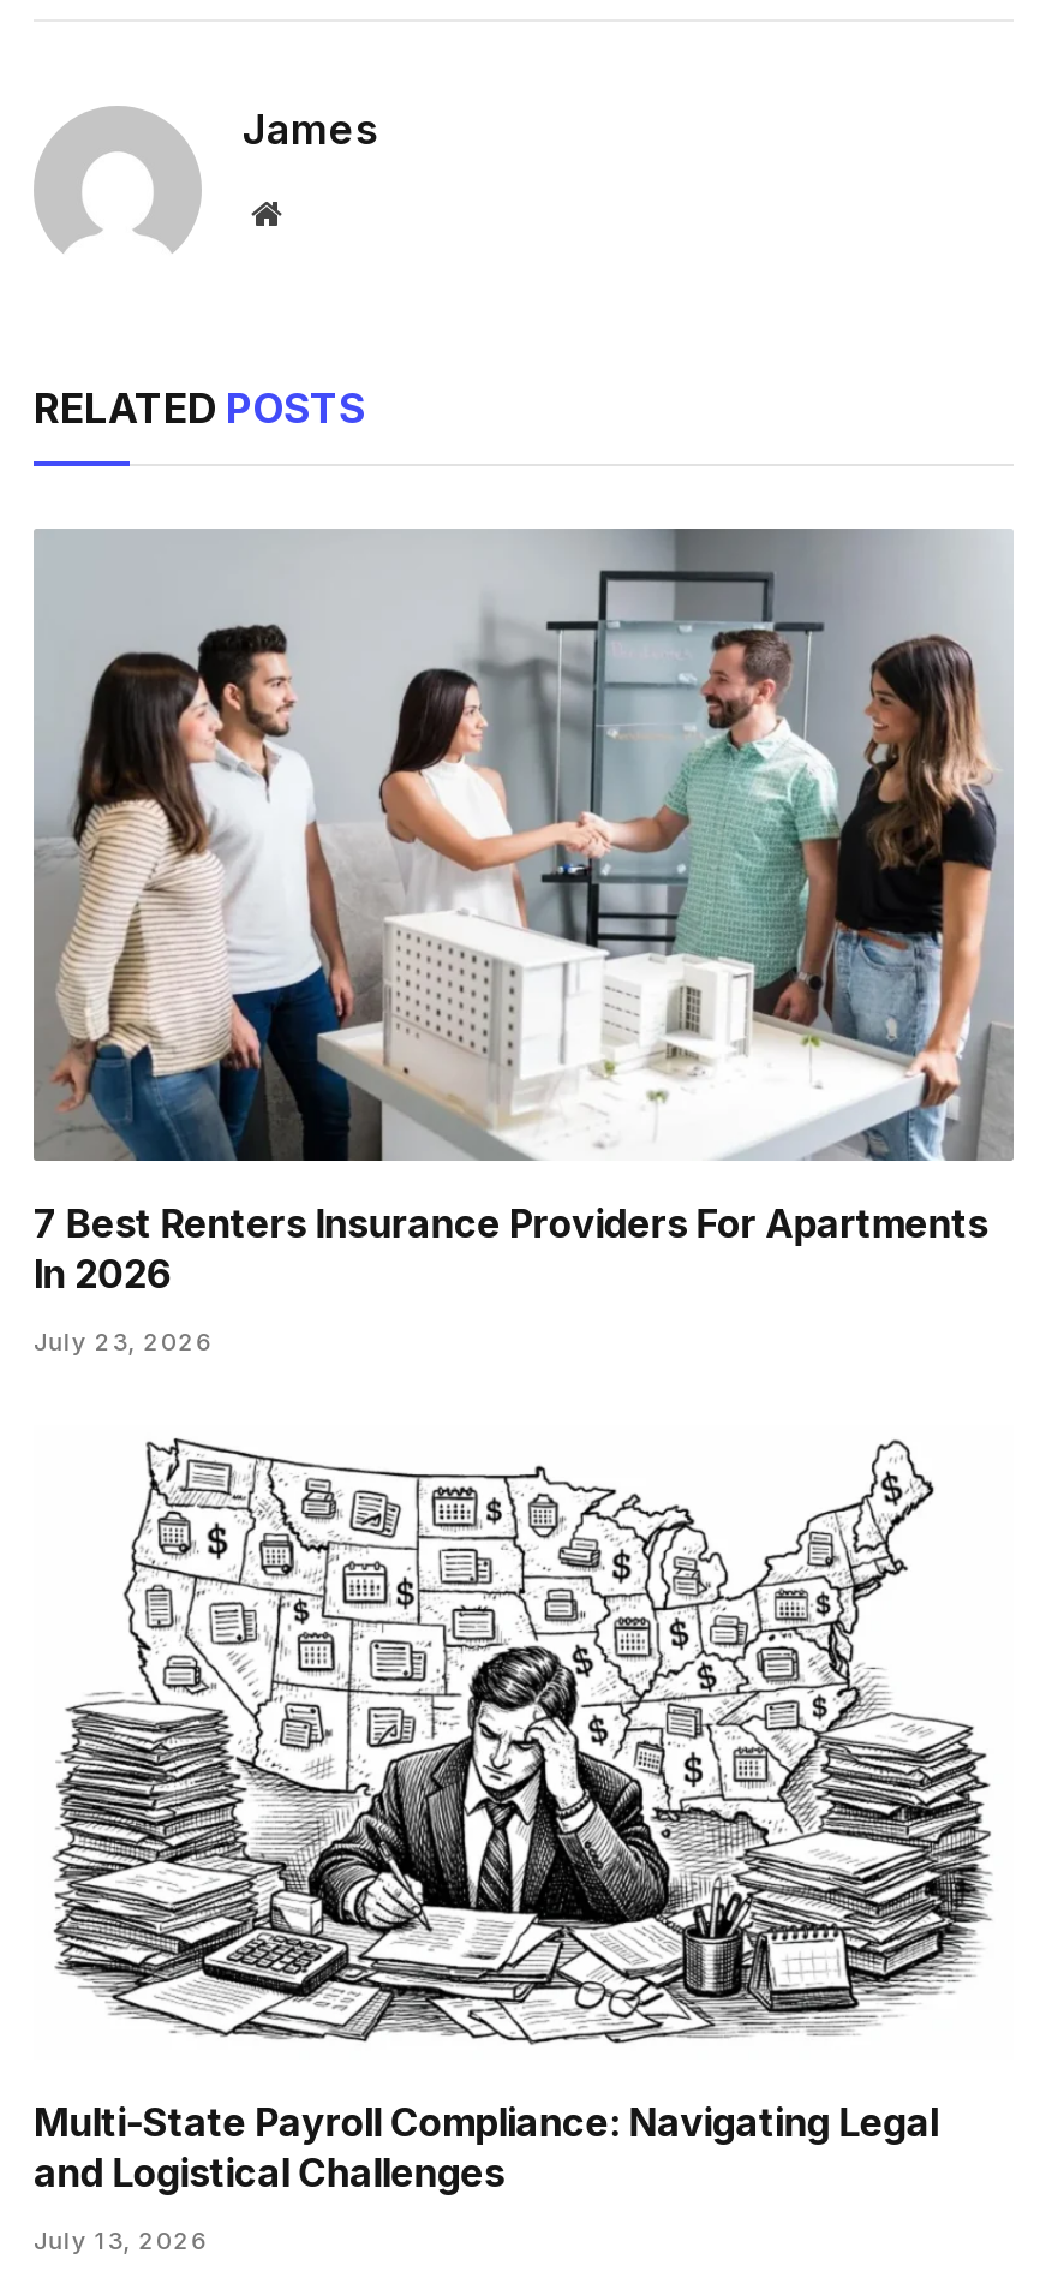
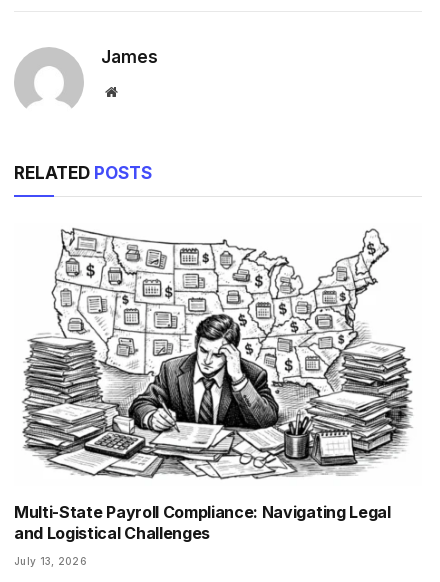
[31,526,1016,1357] [image] | 7 Best Renters Insurance Providers For Apartments | In 2026 | July 23, 2026 -> none

